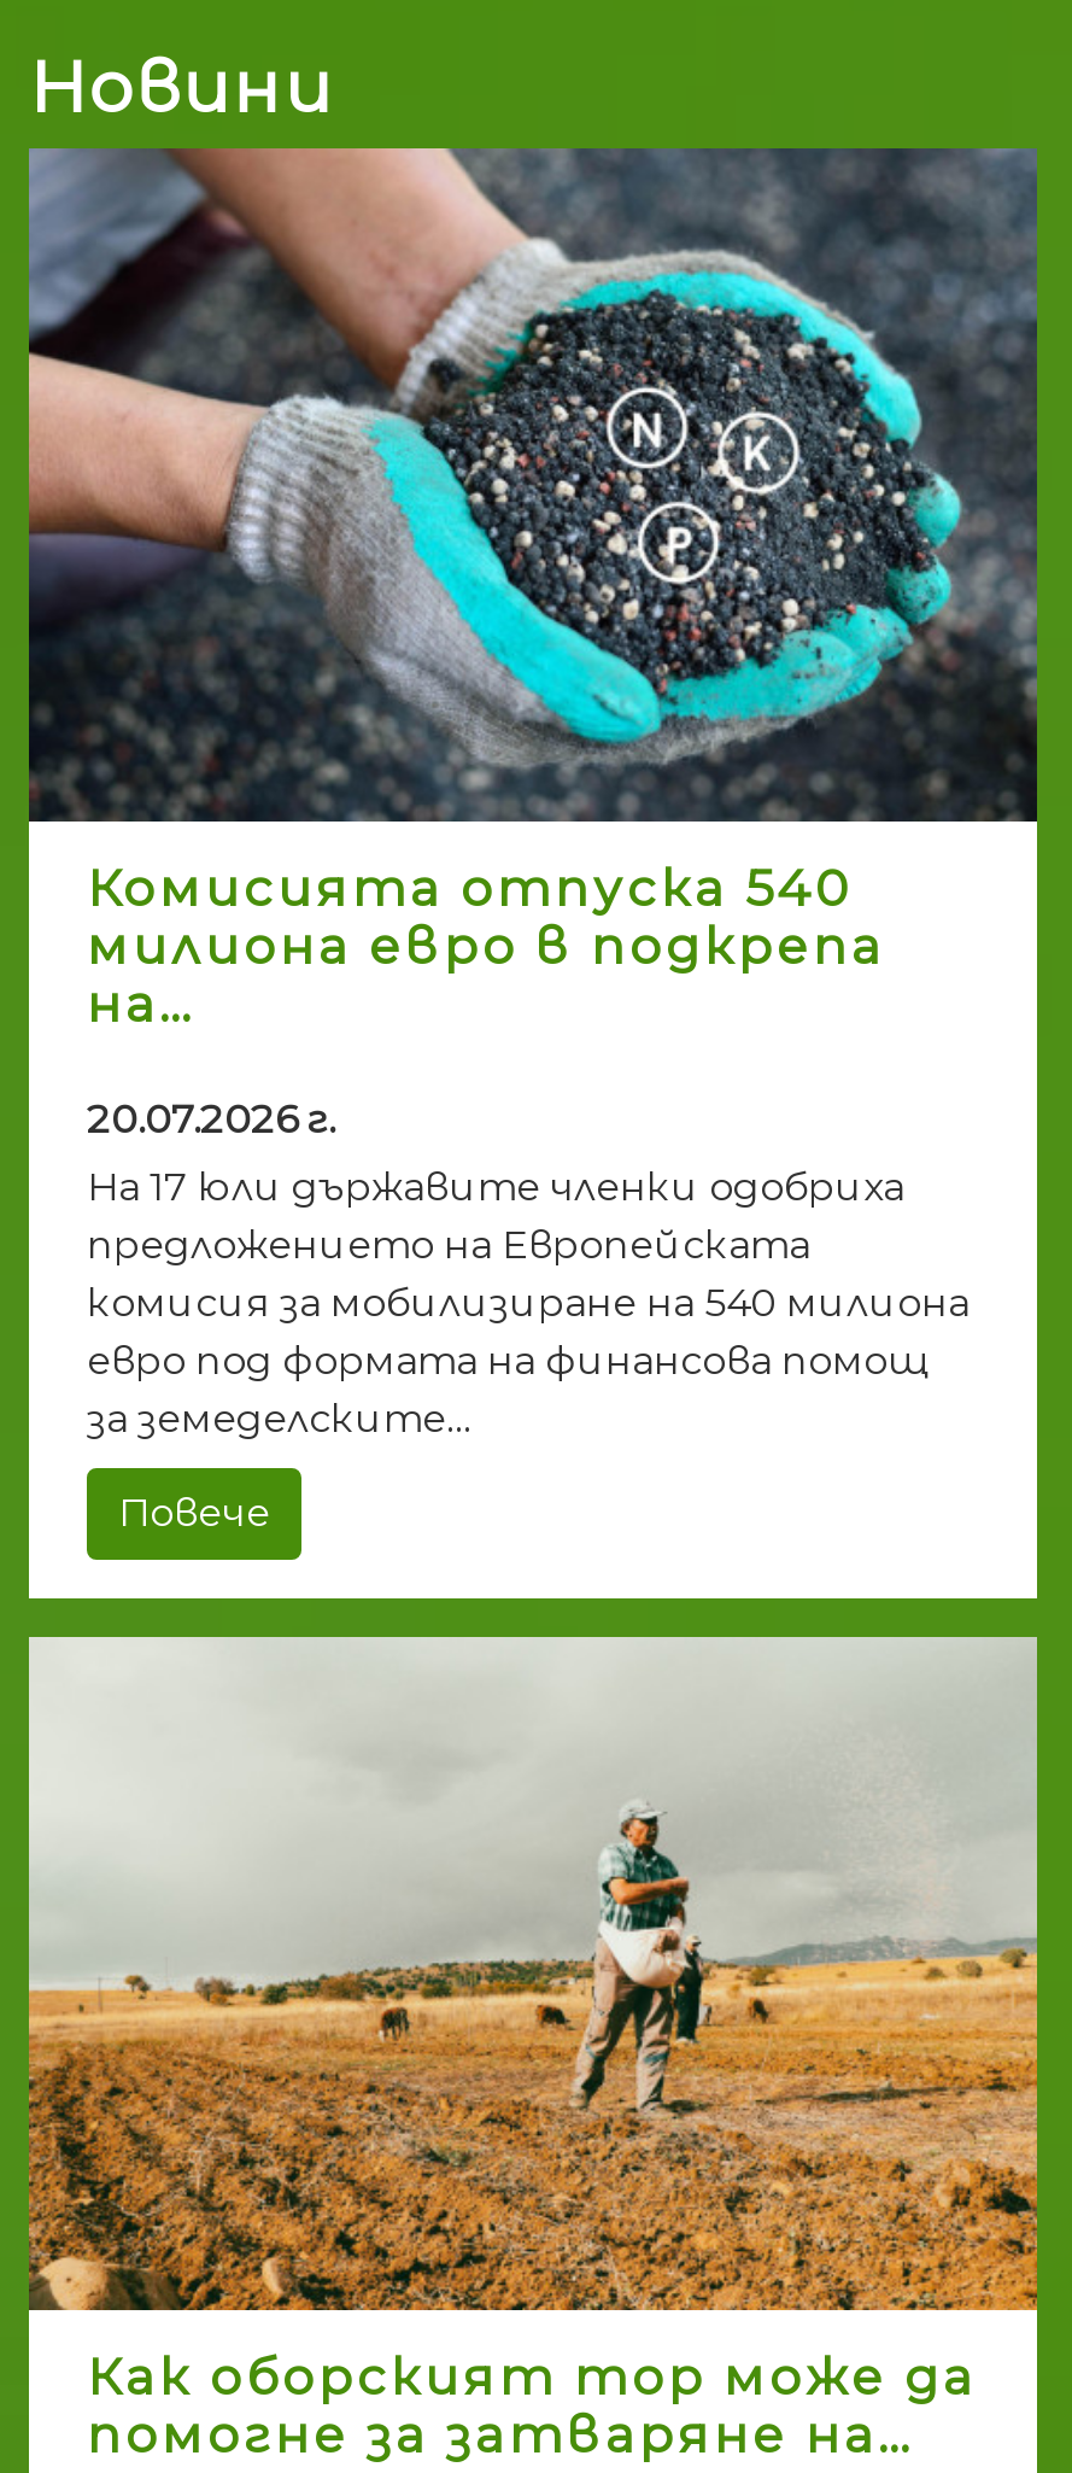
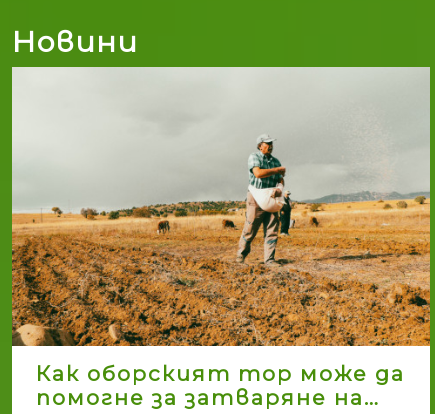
[27,146,1039,1535] [image] | Комисията отпуска 540 | милиона евро в подкрепа | на… | 20.07.2026 г. | На 17 юли държавите членки одобриха | предложението на Европейската | комисия за мобилизиране на 540 милиона | евро под формата на финансова помощ | за земеделските… | Повече -> none

